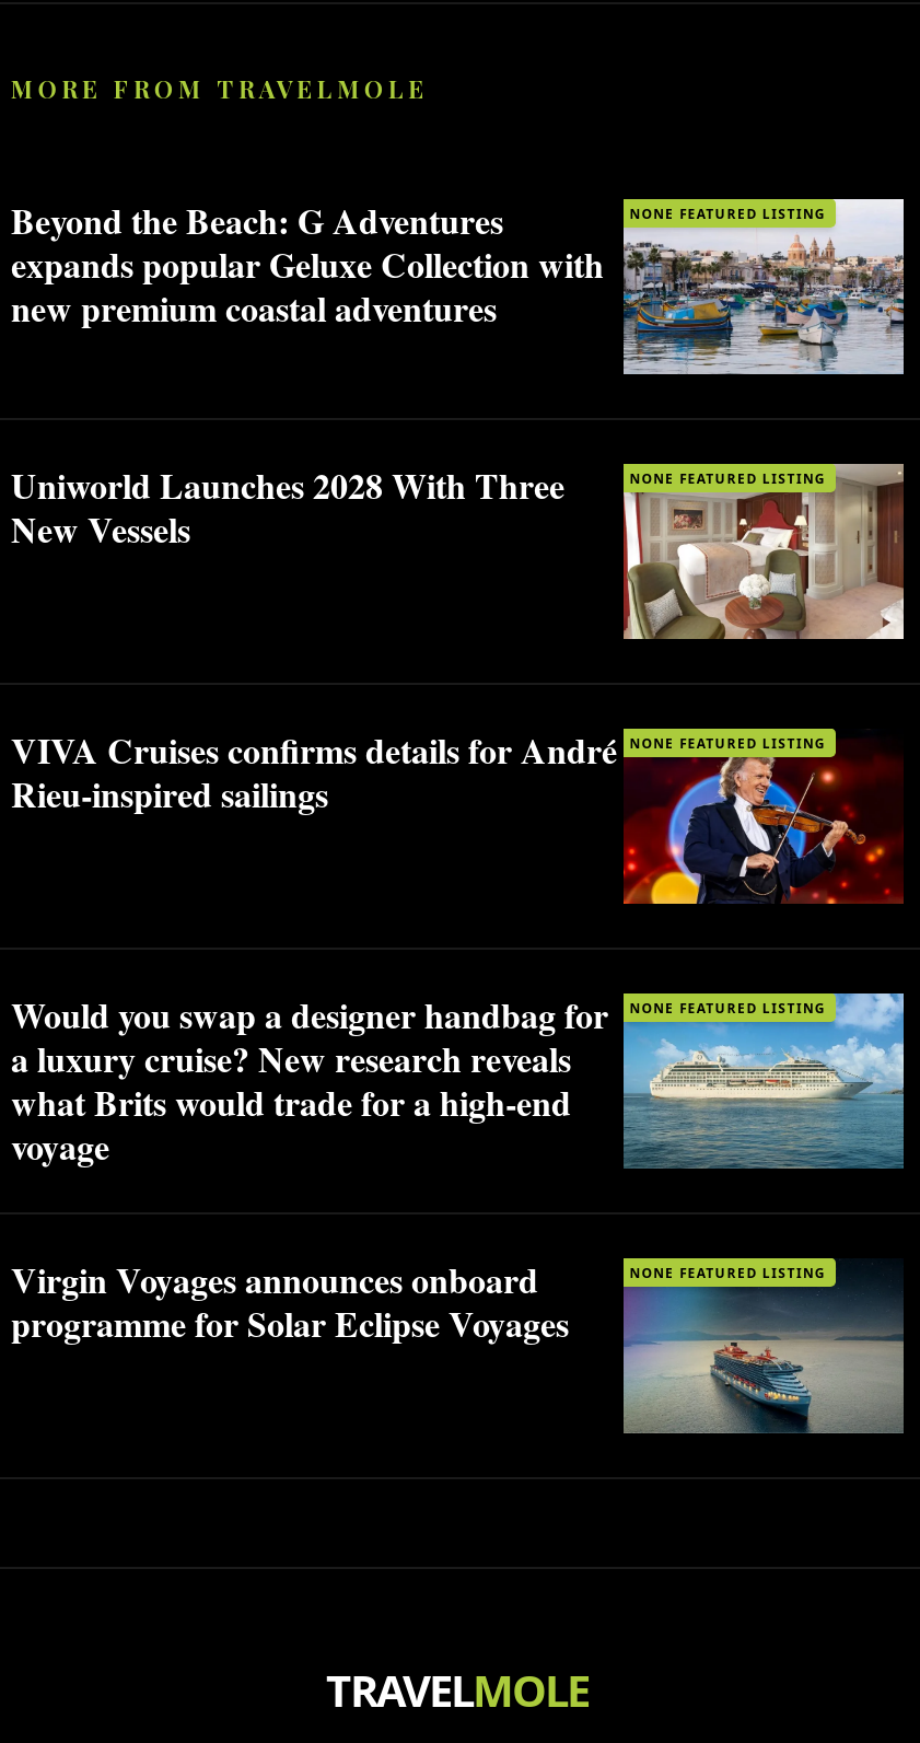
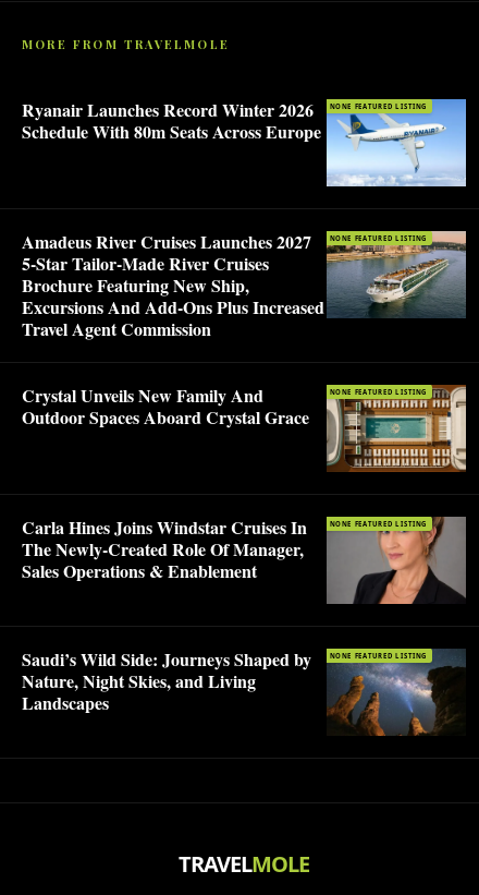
[11,195,906,374] [image] | Beyond the Beach: G Adventures | expands popular Geluxe Collection with | new premium coastal adventures -> [22,97,467,185] [image] | Ryanair Launches Record Winter 2026 | Schedule With 80m Seats Across Europe
[11,460,906,641] [image] | Uniworld Launches 2028 With Three | New Vessels -> [22,229,467,341] [image] | Amadeus River Cruises Launches 2027 | 5-Star Tailor-Made River Cruises | Brochure Featuring New Ship, | Excursions And Add-Ons Plus Increased | Travel Agent Commission
[11,724,904,906] [image] | VIVA Cruises confirms details for André | Rieu-inspired sailings -> [22,383,467,472] [image] | Crystal Unveils New Family And | Outdoor Spaces Aboard Crystal Grace
[11,989,906,1171] [image] | Would you swap a designer handbag for | a luxury cruise? New research reveals | what Brits would trade for a high-end | voyage -> [22,515,467,605] [image] | Carla Hines Joins Windstar Cruises In | The Newly-Created Role Of Manager, | Sales Operations & Enablement
[11,1254,906,1436] [image] | Virgin Voyages announces onboard | programme for Solar Eclipse Voyages -> [22,646,466,736] [image] | Saudi’s Wild Side: Journeys Shaped by | Nature, Night Skies, and Living | Landscapes

